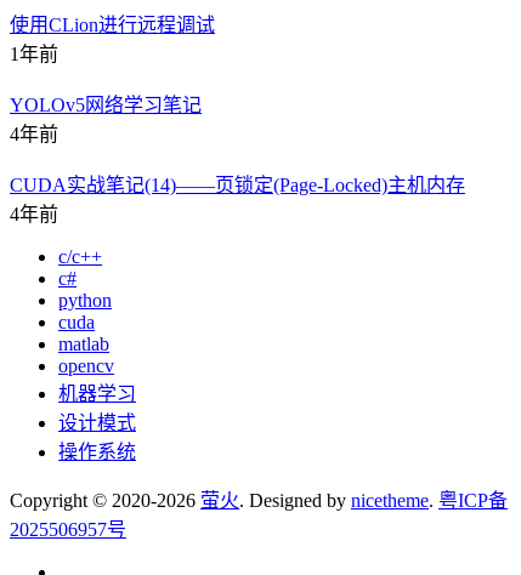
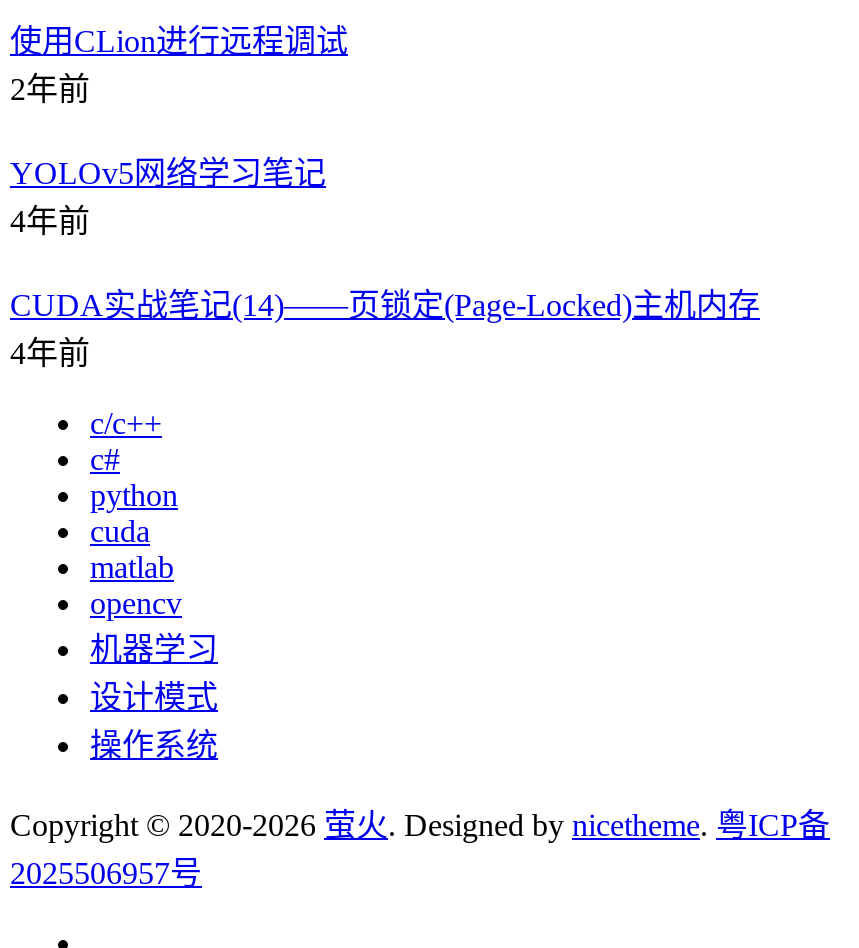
[10,44,58,64] 1年前 -> [10,72,90,106] 2年前

